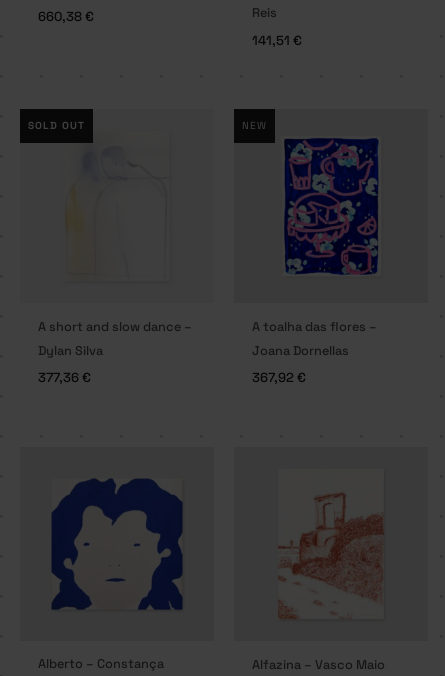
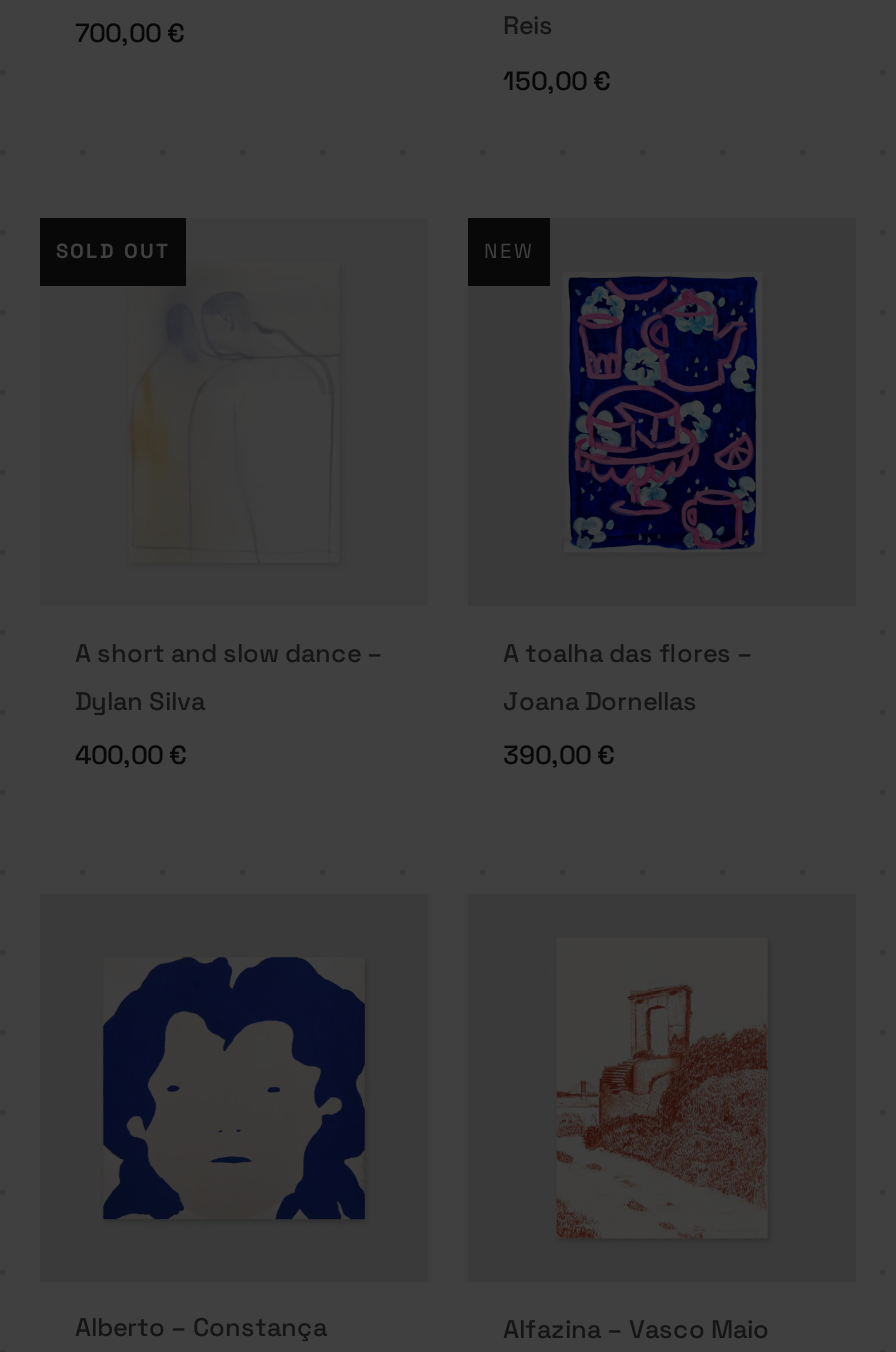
[37,8,93,25] 660,38 € -> [75,15,185,49] 700,00 €
[251,32,301,49] 141,51 € -> [503,63,611,97] 150,00 €
[37,369,90,386] 377,36 € -> [75,738,187,772] 400,00 €
[251,369,305,386] 367,92 € -> [503,738,615,772] 390,00 €

